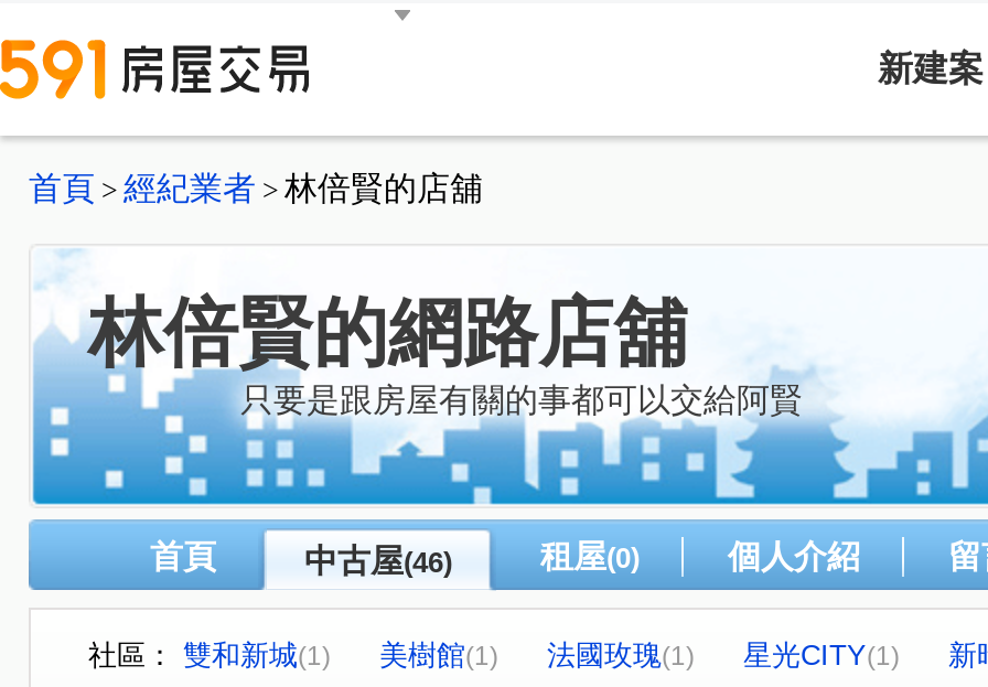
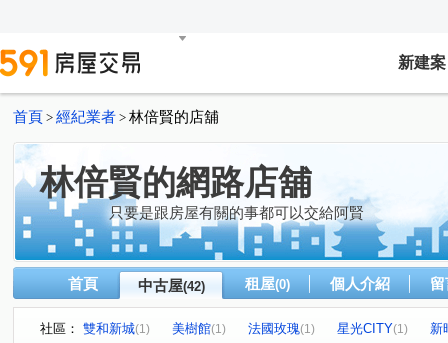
[304,541,452,579] 中古屋(46) -> [138,277,205,294] 中古屋(42)

